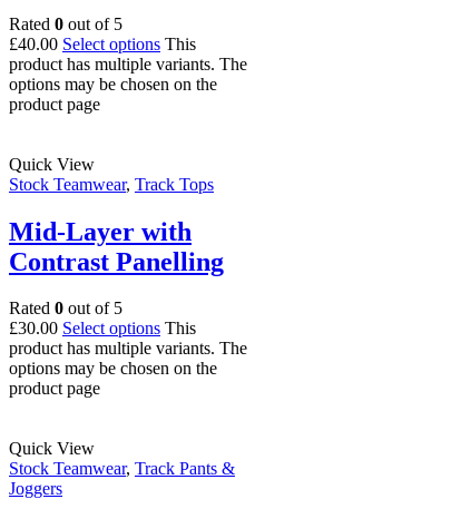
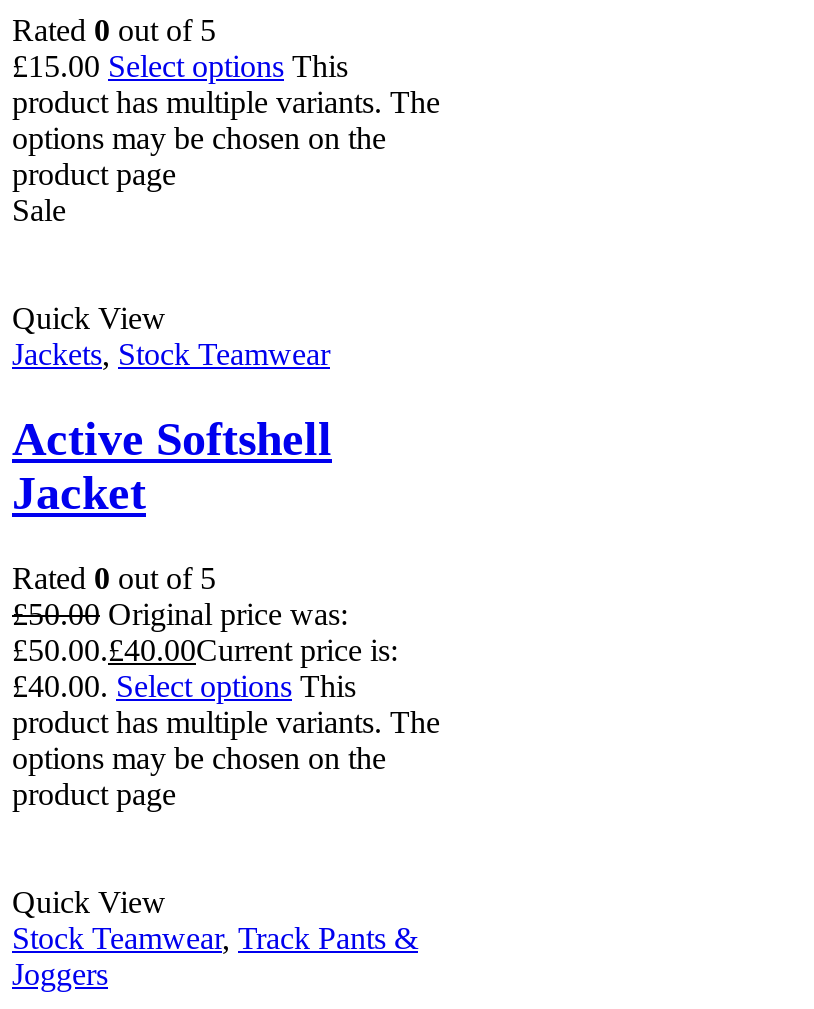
[9,34,196,53] £40.00 Select options This -> [12,49,348,83] £15.00 Select options This
none -> [12,193,66,227] Sale
[9,174,214,193] Stock Teamwear, Track Tops -> [12,337,330,371] Jackets, Stock Teamwear
[9,217,224,276] Mid-Layer with | Contrast Panelling -> [12,413,332,519] Active Softshell | Jacket
[9,319,196,338] £30.00 Select options This -> [12,597,398,703] £50.00 Original price was: | £50.00.£40.00Current price is: | £40.00. Select options This

